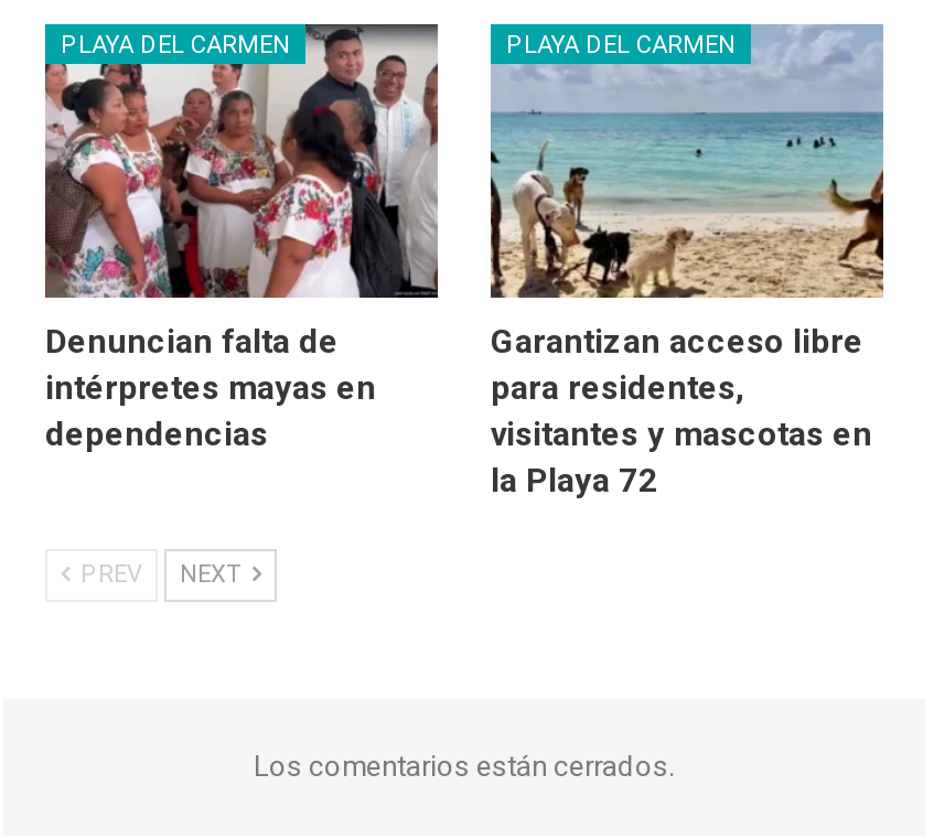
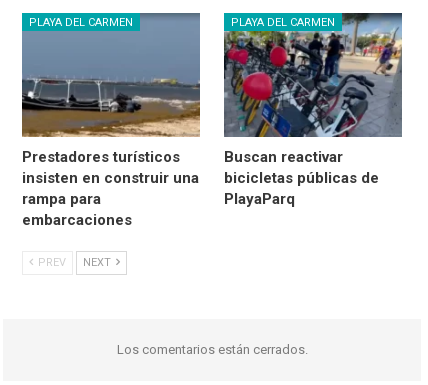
[43,21,440,454] [image] | Denuncian falta de | intérpretes mayas en | dependencias -> [22,12,201,229] [image] | Prestadores turísticos | insisten en construir una | rampa para | embarcaciones
[489,21,885,501] [image] | Garantizan acceso libre | para residentes, | visitantes y mascotas en | la Playa 72 -> [223,12,403,208] [image] | Buscan reactivar | bicicletas públicas de | PlayaParq

